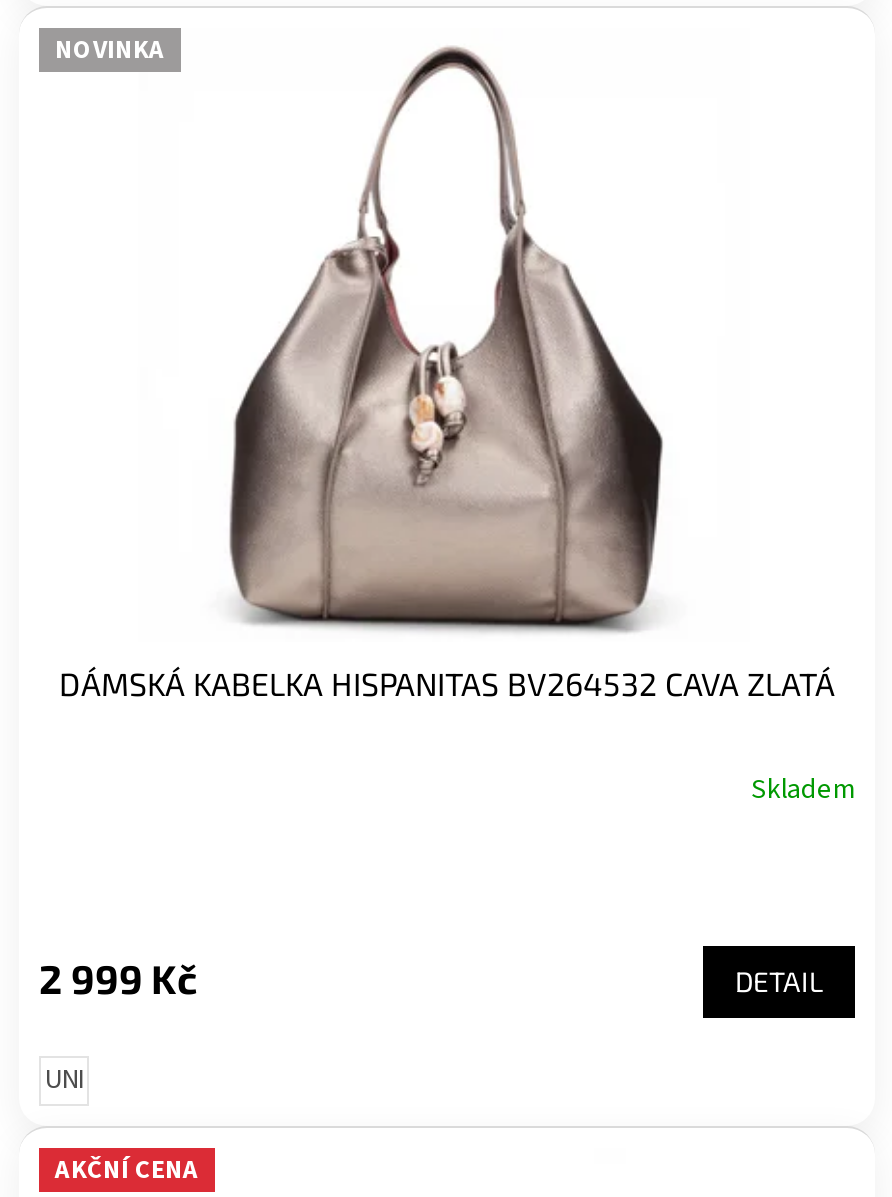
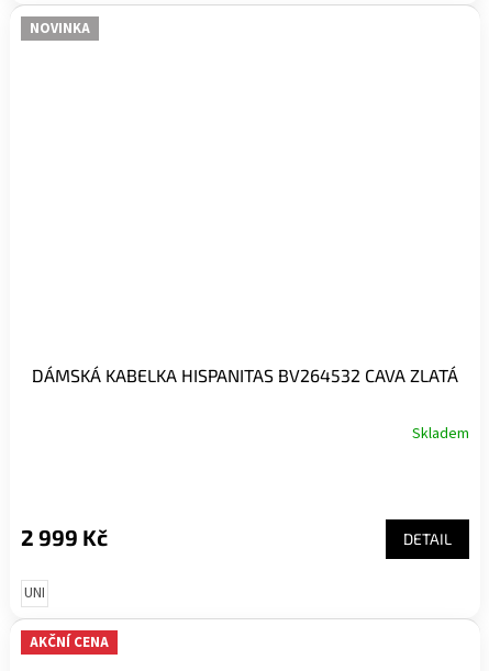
[229,46,665,634] [image] -> none

